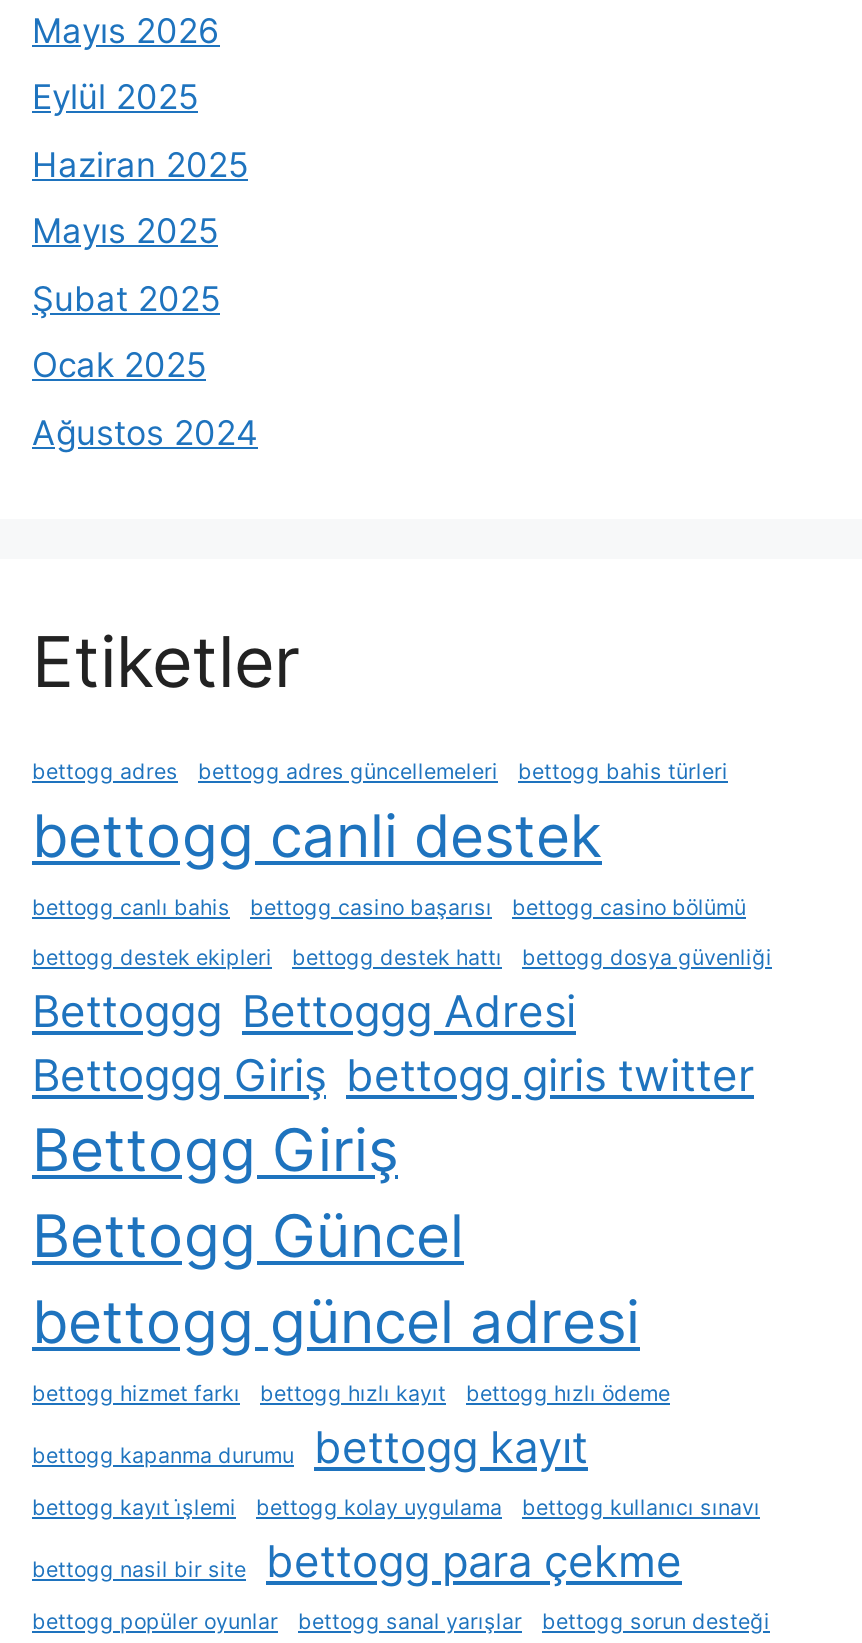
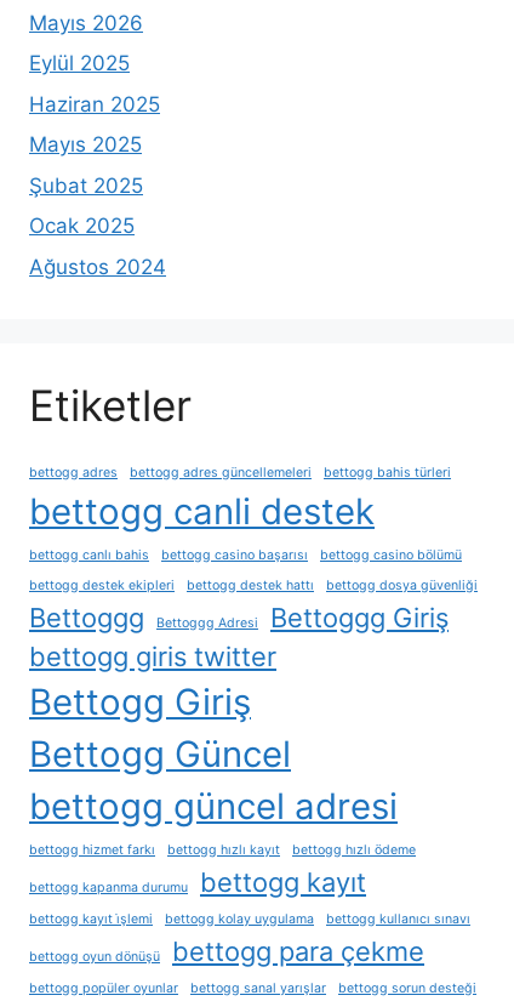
[32,1557,246,1583] bettogg nasil bir site -> [29,949,160,964] bettogg oyun dönüşü

